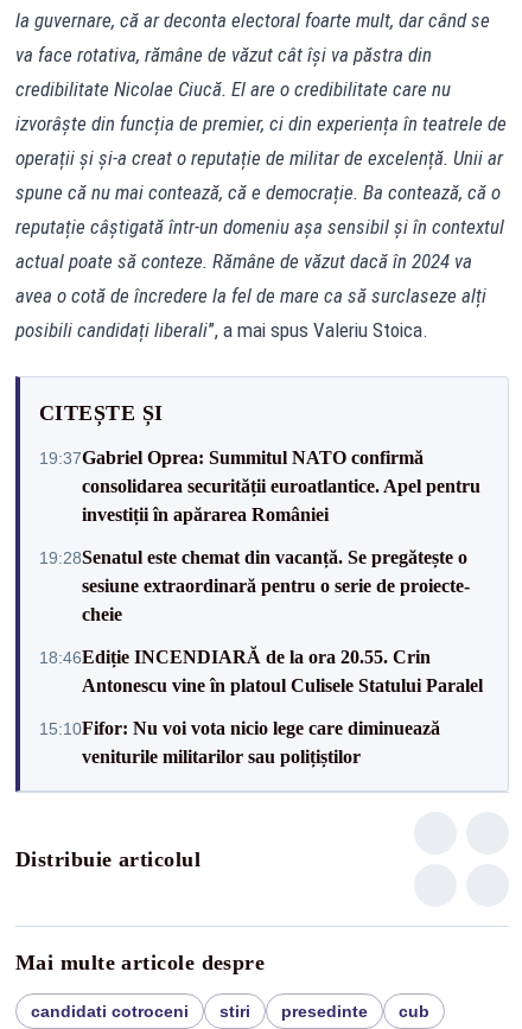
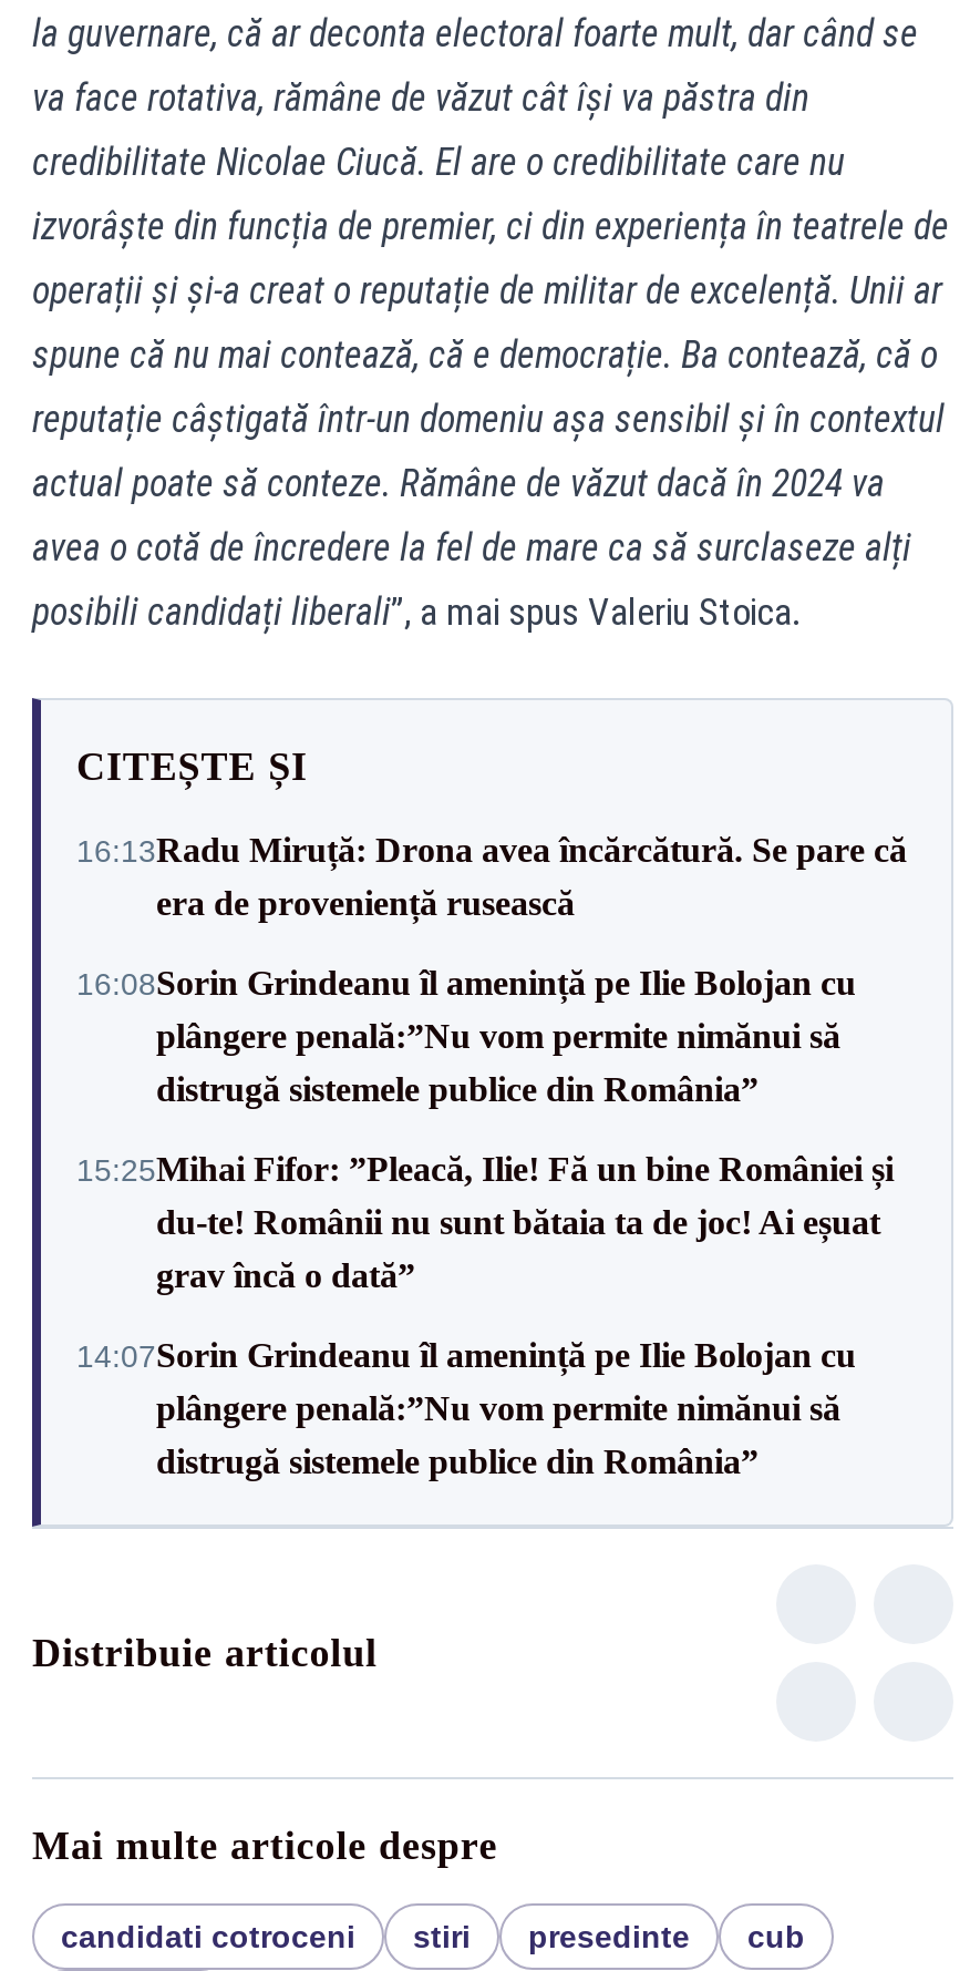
[39,447,480,524] 19:37Gabriel Oprea: Summitul NATO confirmă | consolidarea securității euroatlantice. Apel pentru | investiții în apărarea României -> [76,831,907,922] 16:13Radu Miruță: Drona avea încărcătură. Se pare că | era de proveniență rusească
[39,547,470,624] 19:28Senatul este chemat din vacanță. Se pregătește o | sesiune extraordinară pentru o serie de proiecte- | cheie -> [76,964,856,1108] 16:08Sorin Grindeanu îl amenință pe Ilie Bolojan cu | plângere penală:”Nu vom permite nimănui să | distrugă sistemele publice din România”
[39,646,483,695] 18:46Ediție INCENDIARĂ de la ora 20.55. Crin | Antonescu vine în platoul Culisele Statului Paralel -> [76,1150,894,1294] 15:25Mihai Fifor: ”Pleacă, Ilie! Fă un bine României și | du-te! Românii nu sunt bătaia ta de joc! Ai eșuat | grav încă o dată”
[39,717,440,766] 15:10Fifor: Nu voi vota nicio lege care diminuează | veniturile militarilor sau polițiștilor -> [76,1336,856,1480] 14:07Sorin Grindeanu îl amenință pe Ilie Bolojan cu | plângere penală:”Nu vom permite nimănui să | distrugă sistemele publice din România”

